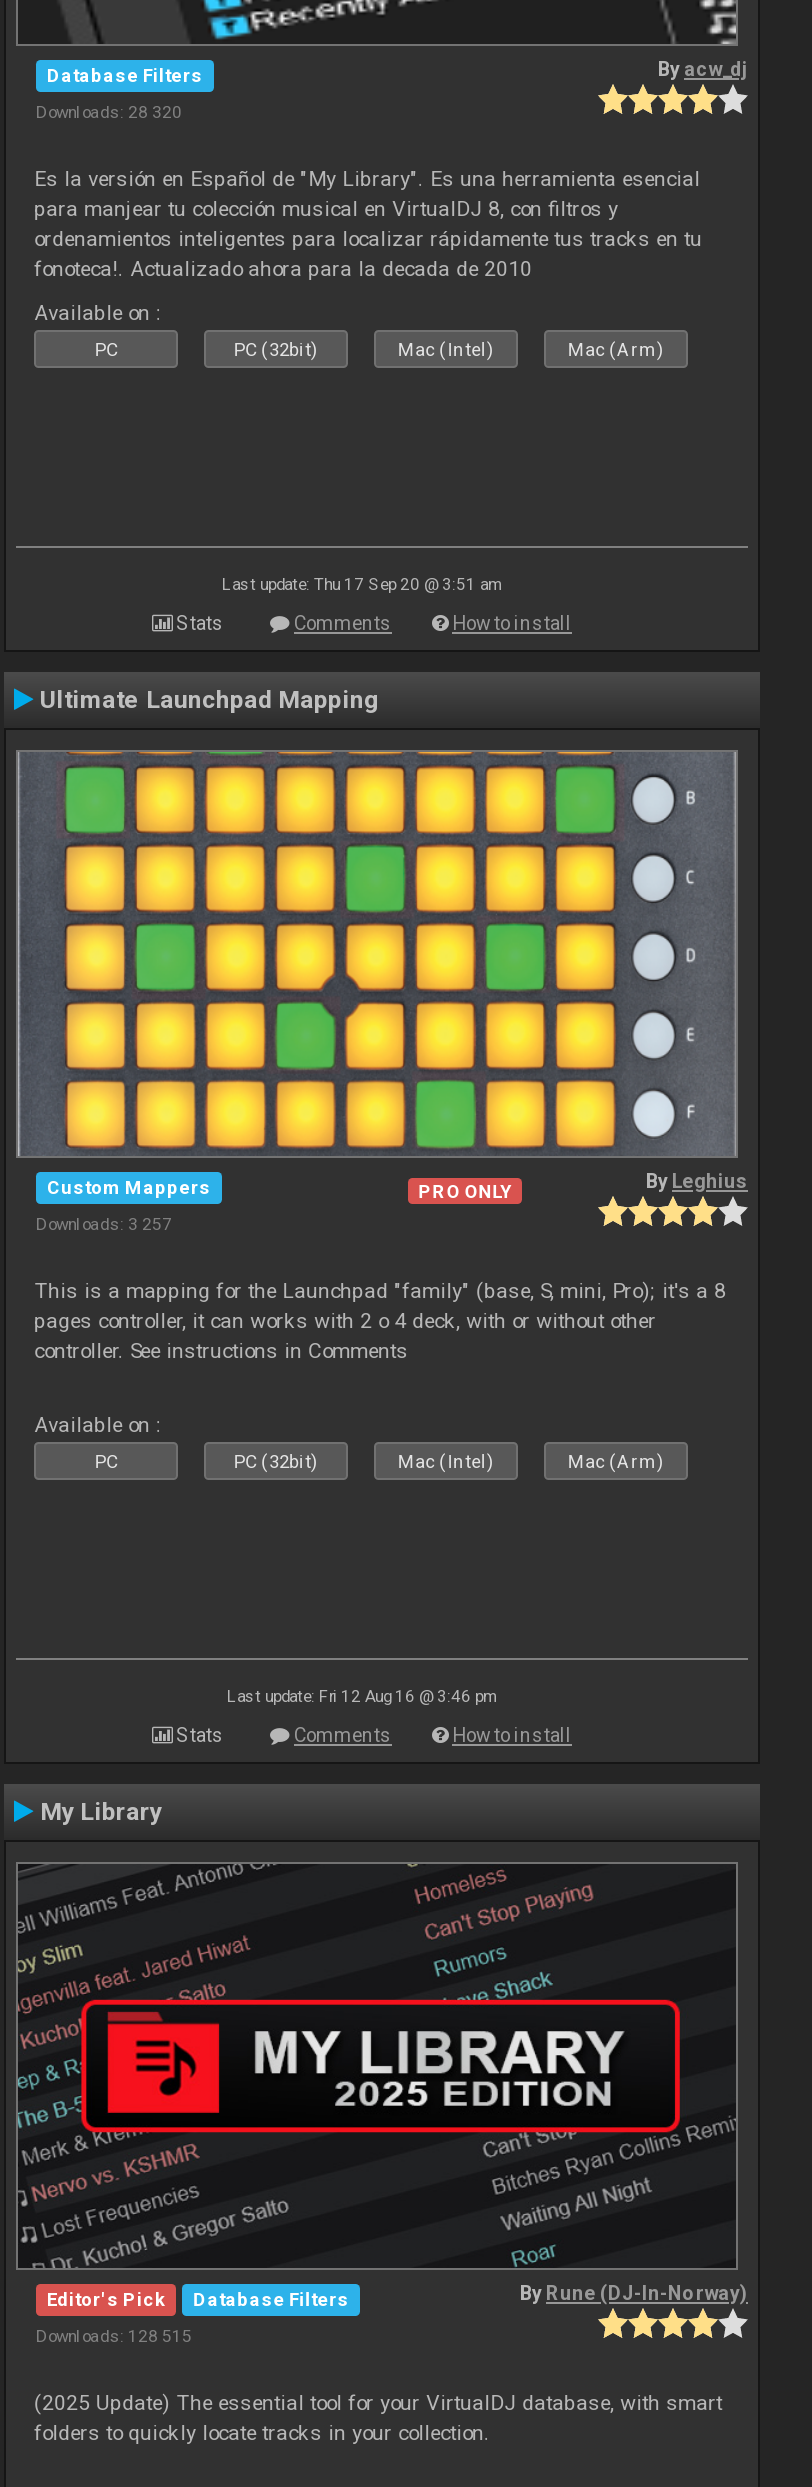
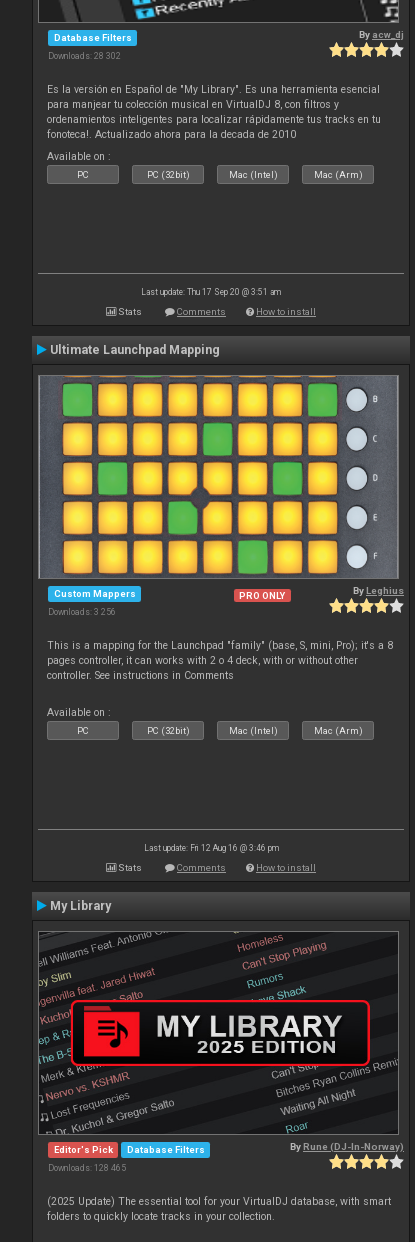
[36,101,182,121] Downloads: 28 320 -> [48,51,121,61] Downloads: 28 302
[36,1213,172,1233] Downloads: 3 257 -> [48,607,116,617] Downloads: 3 256
[36,2325,192,2345] Downloads: 128 515 -> [48,1163,126,1173] Downloads: 128 465

